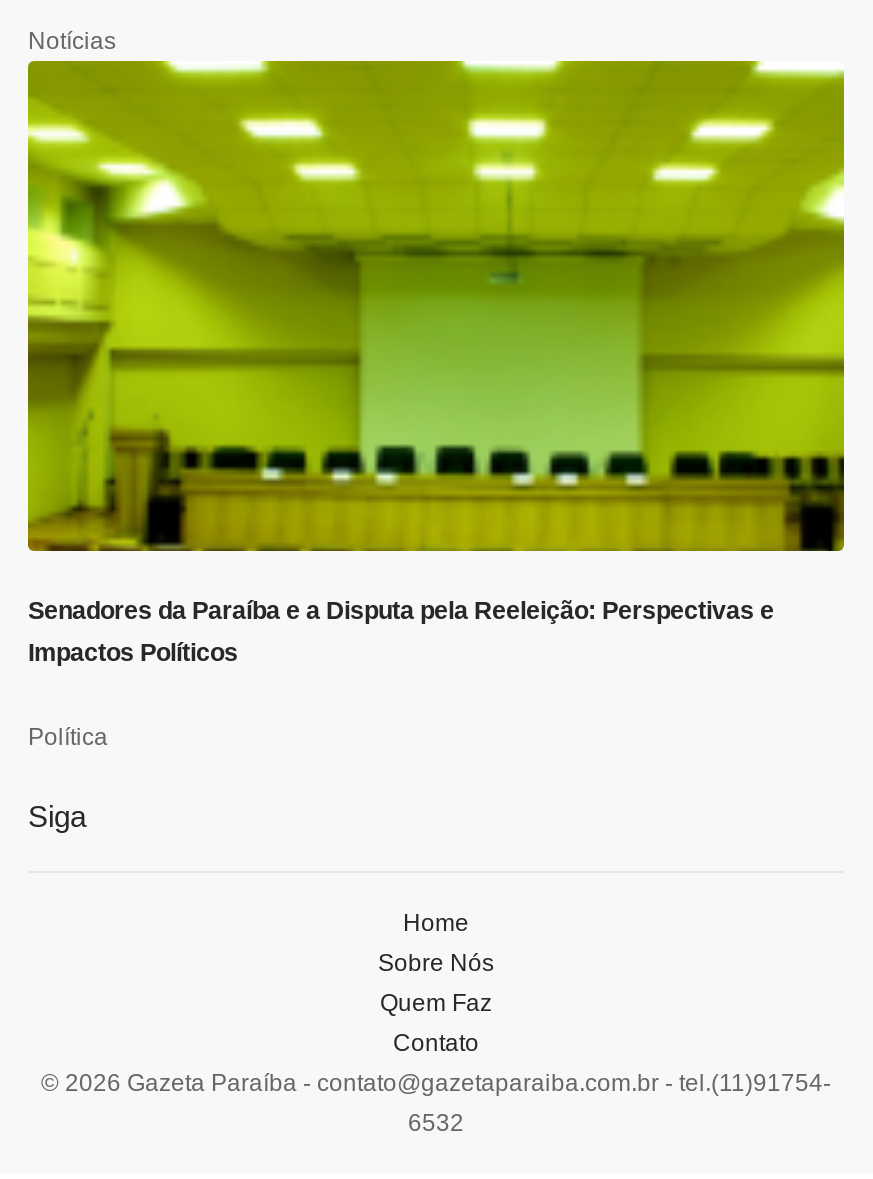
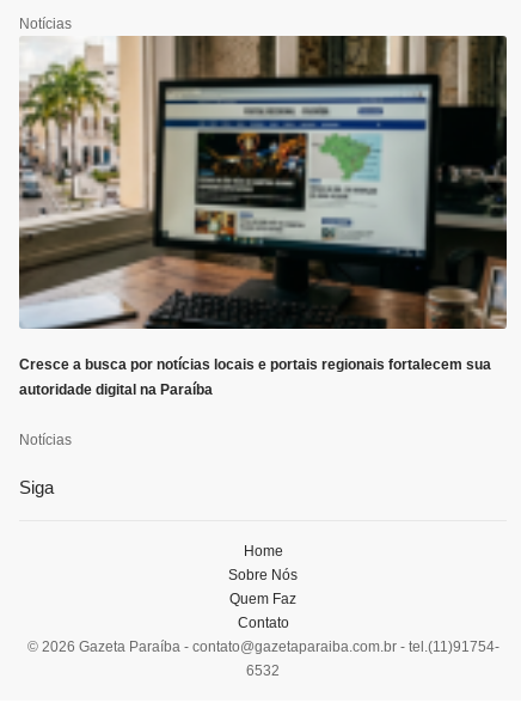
[26,59,846,626] [image] | Senadores da Paraíba e a Disputa pela Reeleição: Perspectivas e -> [18,35,508,374] [image] | Cresce a busca por notícias locais e portais regionais fortalecem sua
[28,640,238,668] Impactos Políticos -> [19,382,213,399] autoridade digital na Paraíba
[28,724,108,752] Política -> [19,432,72,449] Notícias

